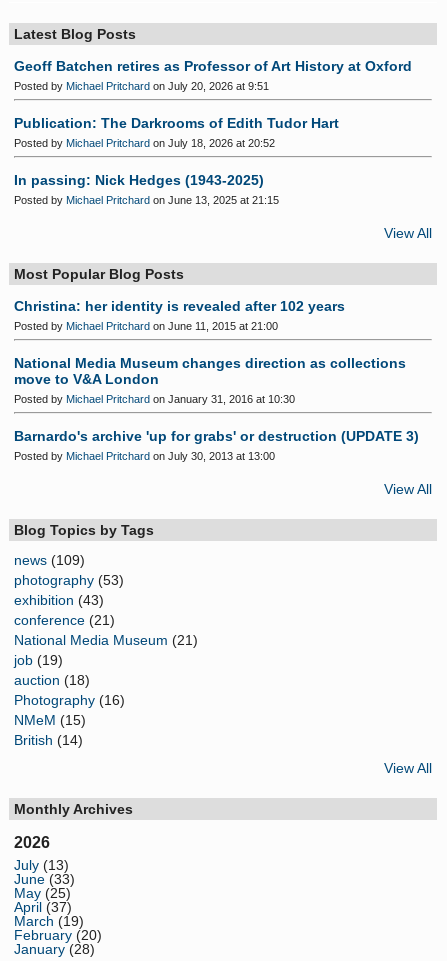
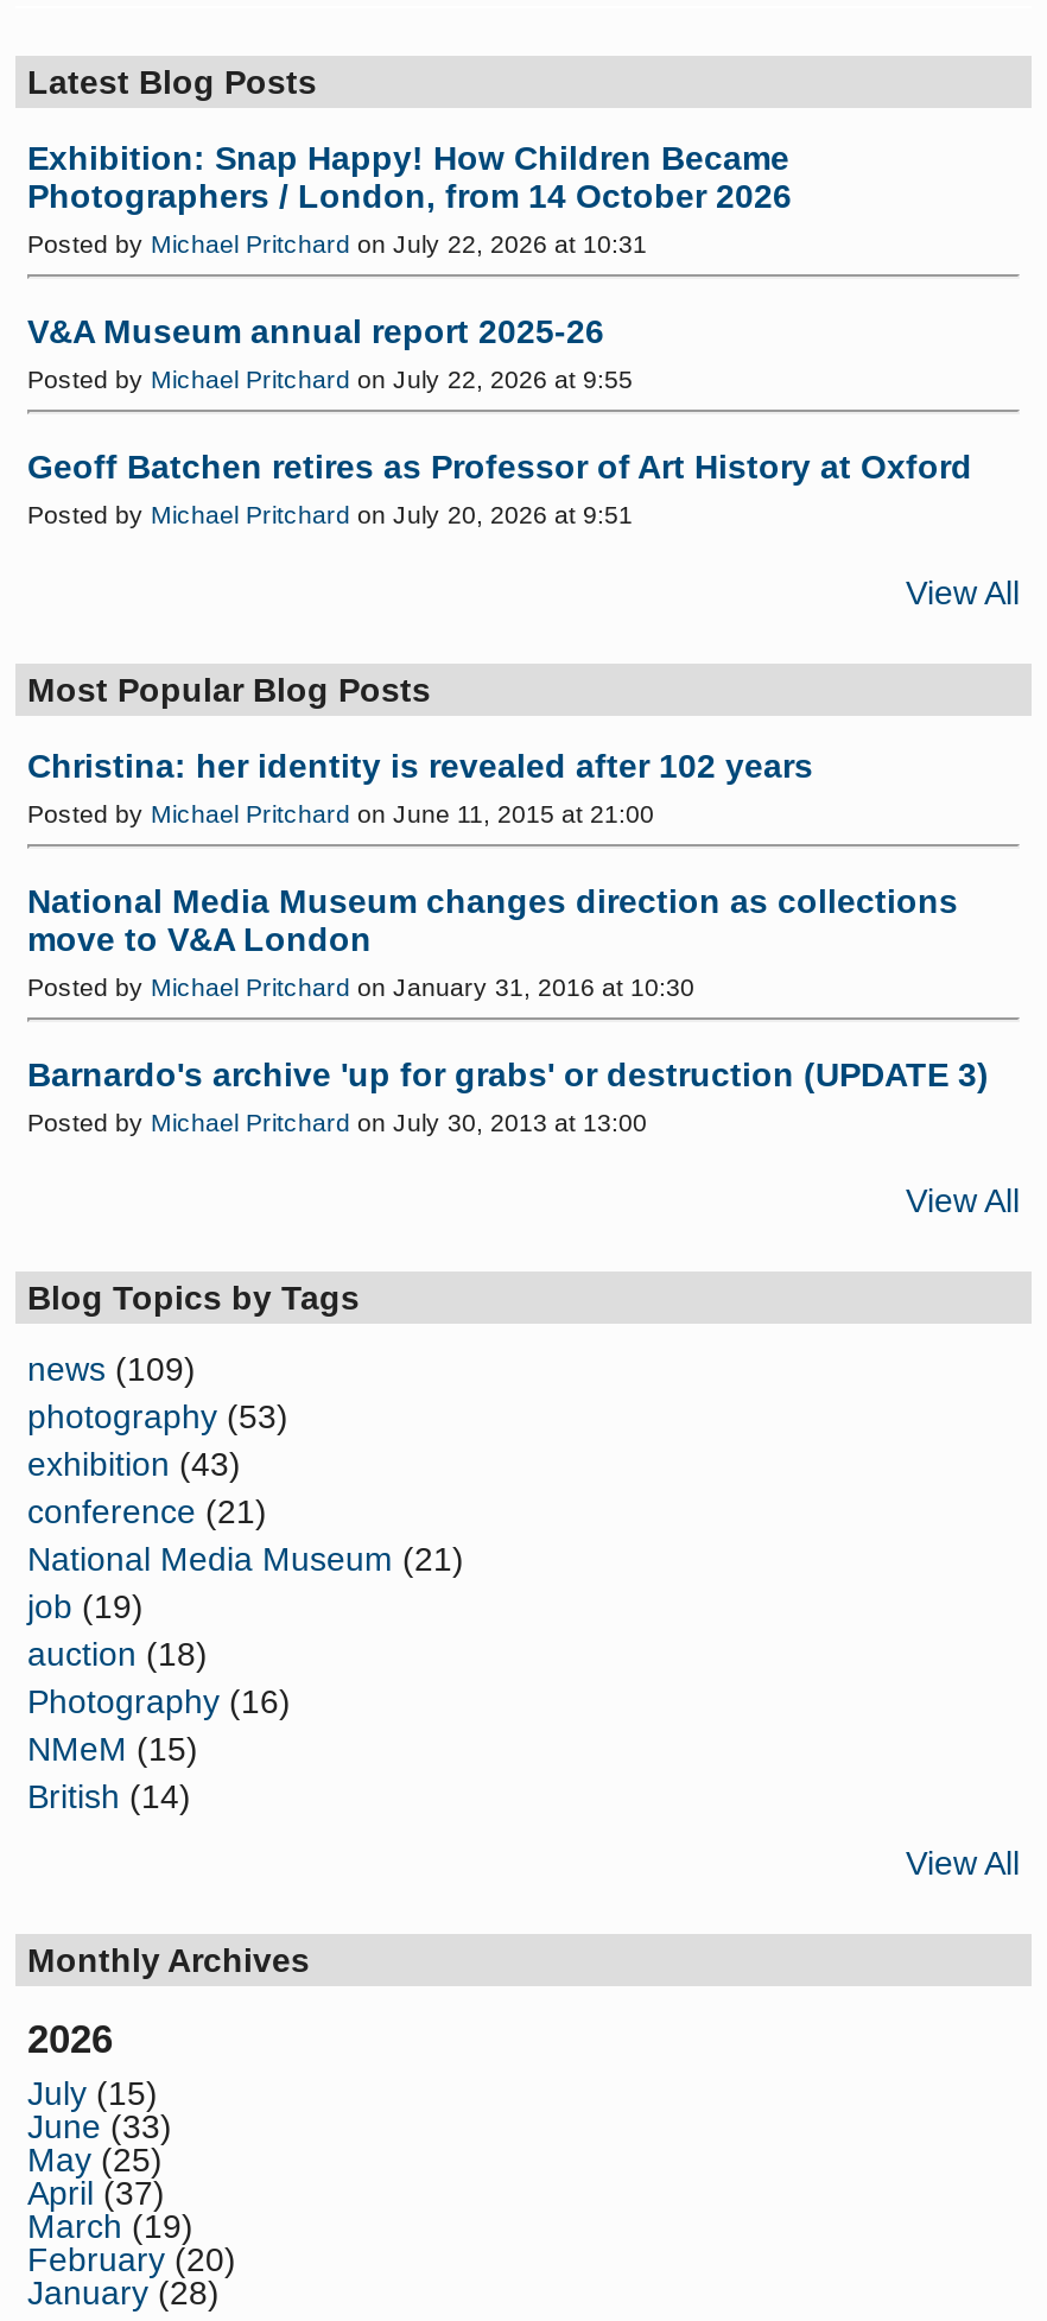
none -> [27,140,792,394] Exhibition: Snap Happy! How Children Became | Photographers / London, from 14 October 2026 | Posted by Michael Pritchard on July 22, 2026 at 10:31 | V&A Museum annual report 2025-26 | Posted by Michael Pritchard on July 22, 2026 at 9:55
moved [14,58,412,92] -> [27,448,972,529]: Geoff Batchen retires as Professor of Art History at Oxford | Posted by Michael Pritchard on July 20, 2026 at 9:51
[14,115,339,206] Publication: The Darkrooms of Edith Tudor Hart | Posted by Michael Pritchard on July 18, 2026 at 20:52 | In passing: Nick Hedges (1943-2025) | Posted by Michael Pritchard on June 13, 2025 at 21:15 -> none
[14,857,69,873] July (13) -> [27,2075,158,2113] July (15)

